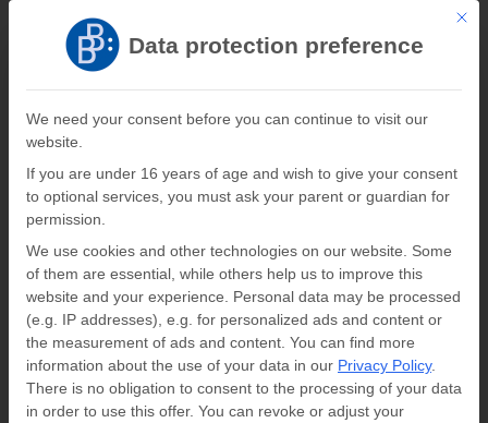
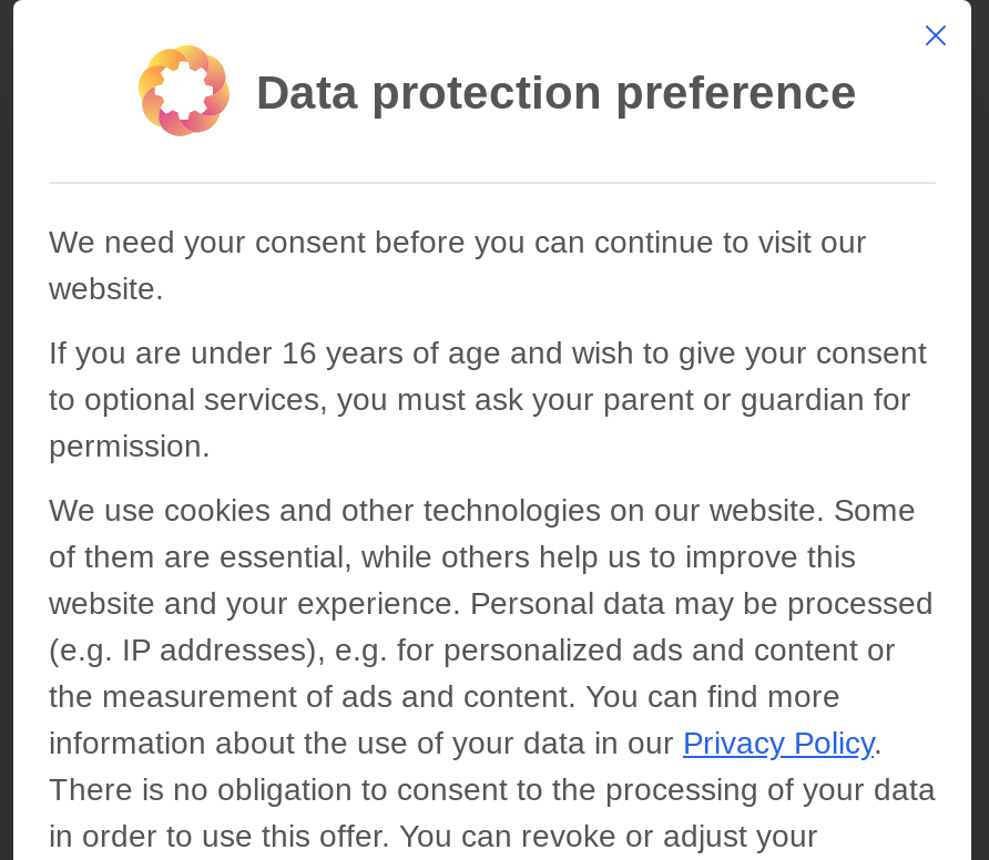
[64,16,121,73] [image] -> [129,35,239,146] [image]

